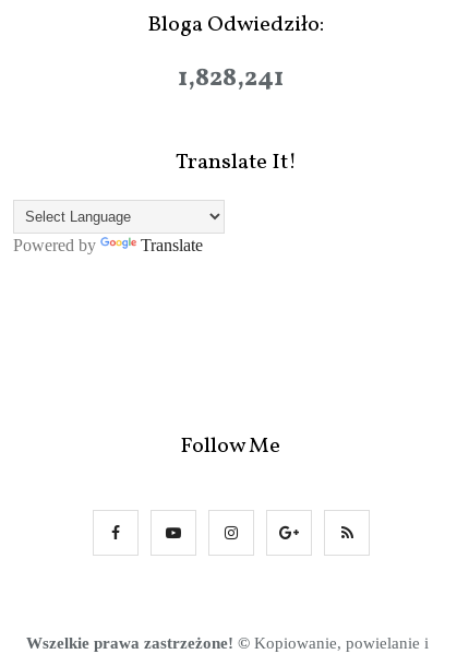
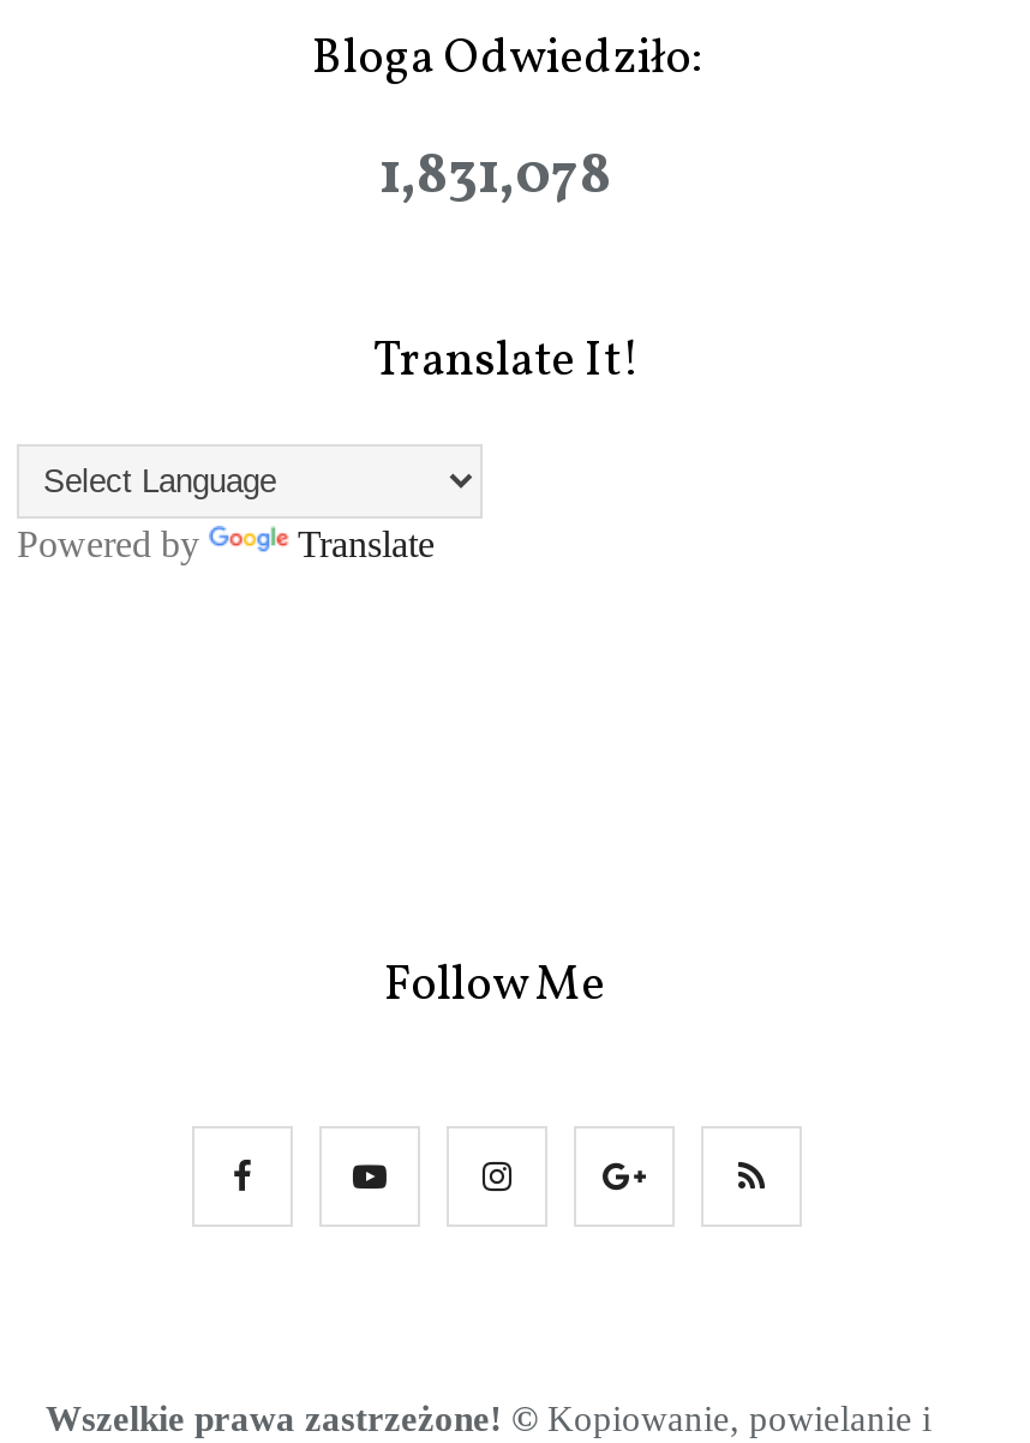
[177,60,283,97] 1,828,241 -> [378,138,611,219] 1,831,078

